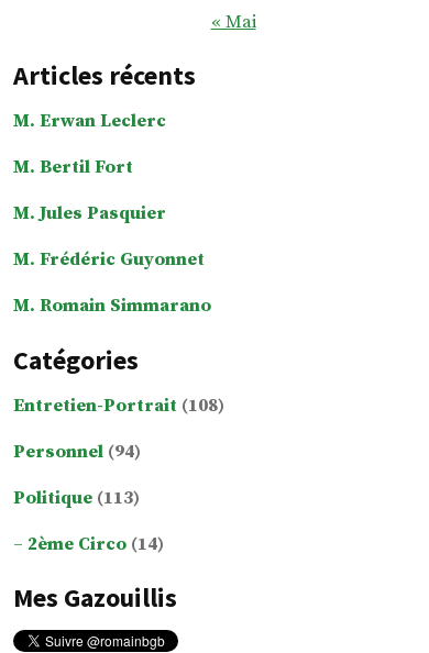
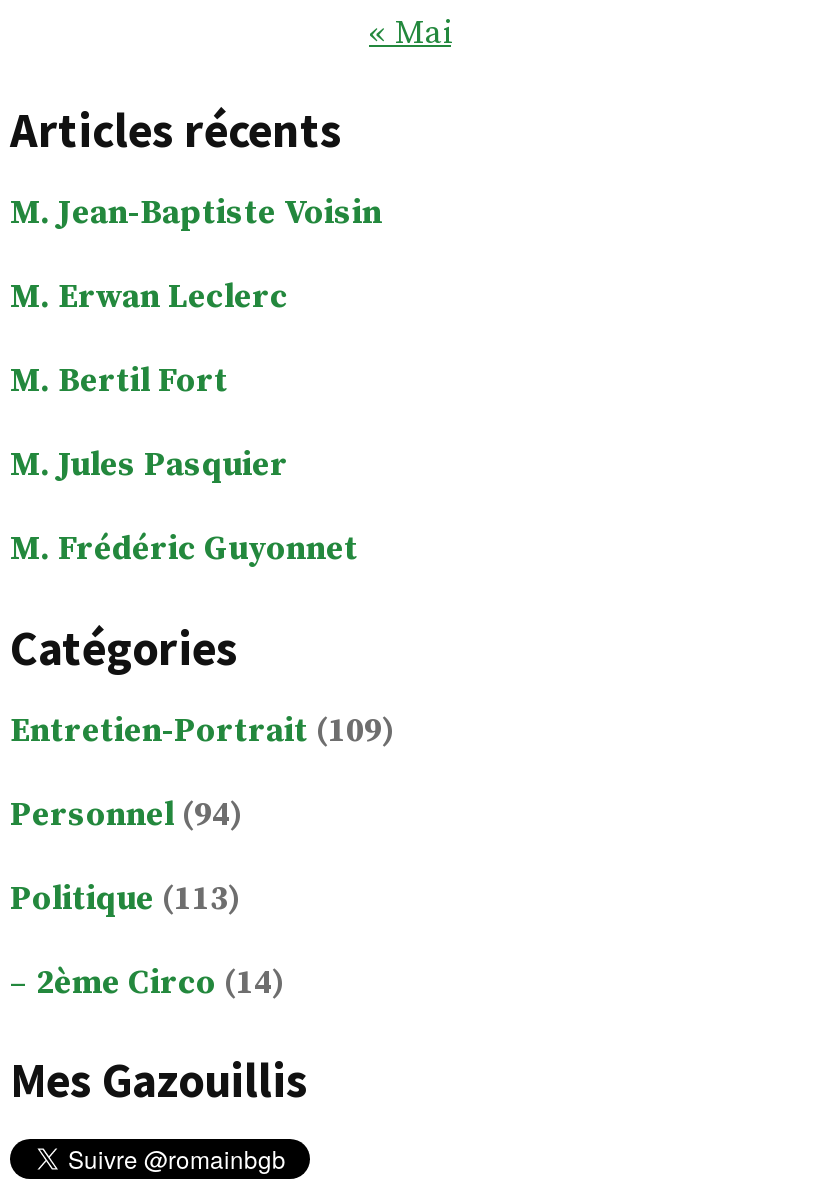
none -> [10,194,382,236] M. Jean-Baptiste Voisin
moved [13,110,205,272] -> [10,278,358,572]: M. Erwan Leclerc | M. Bertil Fort | M. Jules Pasquier | M. Frédéric Guyonnet
[13,295,211,318] M. Romain Simmarano -> none
[13,394,224,418] Entretien-Portrait (108) -> [10,711,394,753] Entretien-Portrait (109)

